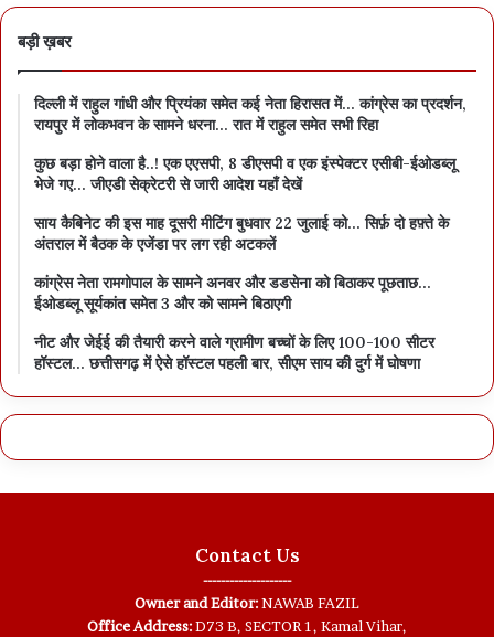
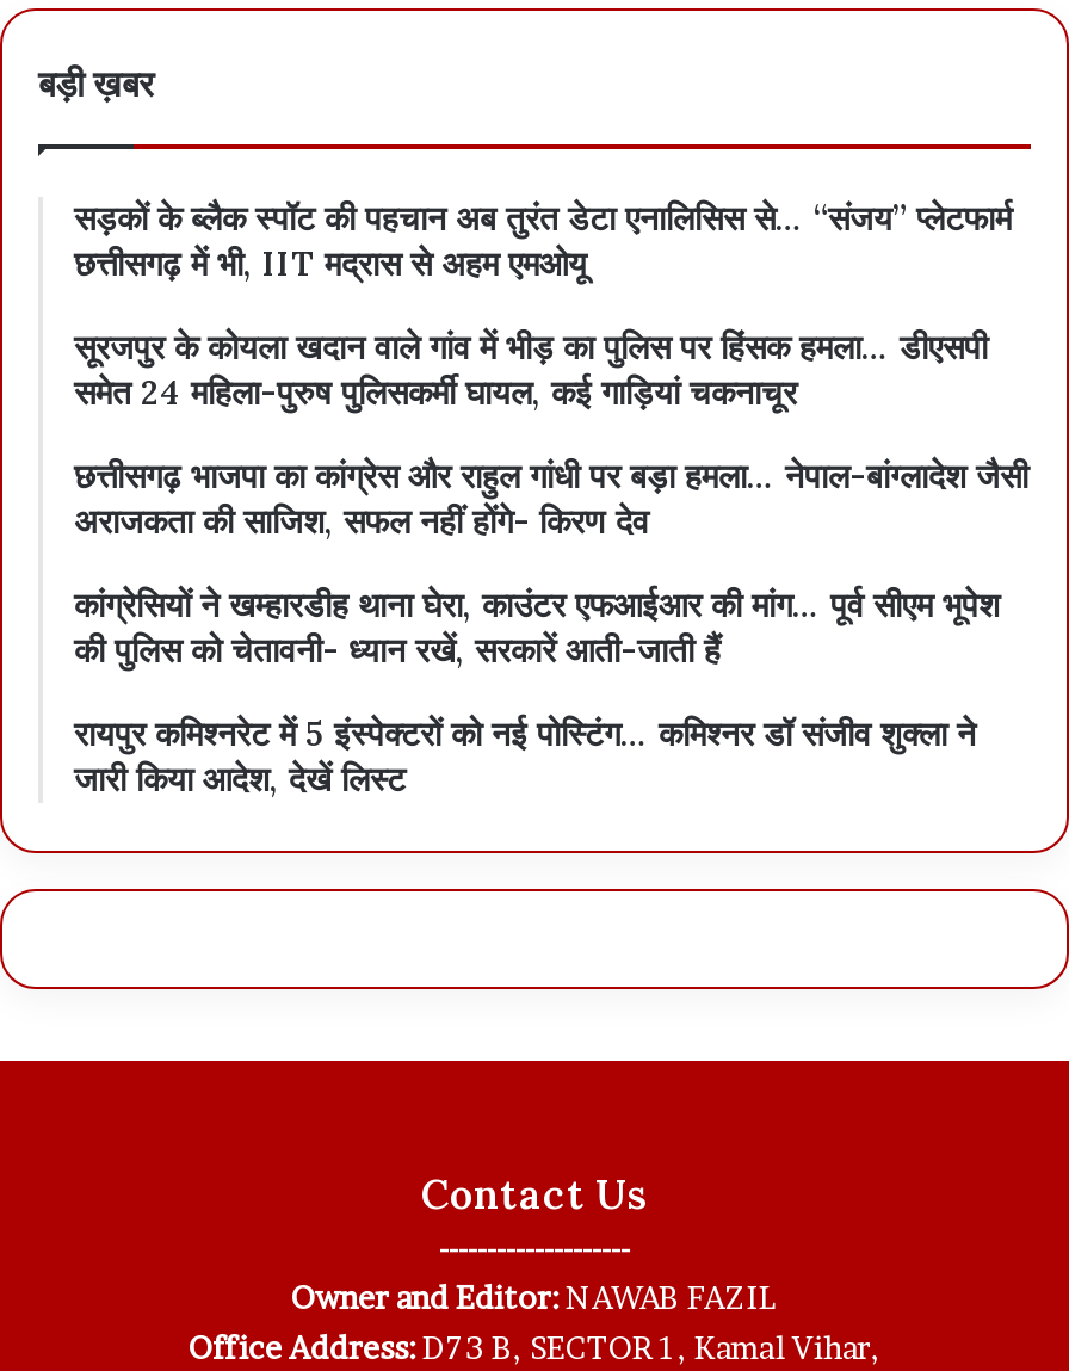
[34,93,466,134] दिल्ली में राहुल गांधी और प्रियंका समेत कई नेता हिरासत में… कांग्रेस का प्रदर्शन, | रायपुर में लोकभवन के सामने धरना… रात में राहुल समेत सभी रिहा -> [74,196,1012,284] सड़कों के ब्लैक स्पॉट की पहचान अब तुरंत डेटा एनालिसिस से… “संजय” प्लेटफार्म | छत्तीसगढ़ में भी, IIT मद्रास से अहम एमओयू
[34,153,455,194] कुछ बड़ा होने वाला है..! एक एएसपी, 8 डीएसपी व एक इंस्पेक्टर एसीबी-ईओडब्लू | भेजे गए… जीएडी सेक्रेटरी से जारी आदेश यहाँ देखें -> [74,325,988,413] सूरजपुर के कोयला खदान वाले गांव में भीड़ का पुलिस पर हिंसक हमला… डीएसपी | समेत 24 महिला-पुरुष पुलिसकर्मी घायल, कई गाड़ियां चकनाचूर
[34,213,449,253] साय कैबिनेट की इस माह दूसरी मीटिंग बुधवार 22 जुलाई को… सिर्फ़ दो हफ़्ते के | अंतराल में बैठक के एजेंडा पर लग रही अटकलें -> [74,453,1028,542] छत्तीसगढ़ भाजपा का कांग्रेस और राहुल गांधी पर बड़ा हमला… नेपाल-बांग्लादेश जैसी | अराजकता की साजिश, सफल नहीं होंगे- किरण देव
[34,272,431,313] कांग्रेस नेता रामगोपाल के सामने अनवर और डडसेना को बिठाकर पूछताछ… | ईओडब्लू सूर्यकांत समेत 3 और को सामने बिठाएगी -> [74,582,1000,671] कांग्रेसियों ने खम्हारडीह थाना घेरा, काउंटर एफआईआर की मांग… पूर्व सीएम भूपेश | की पुलिस को चेतावनी- ध्यान रखें, सरकारें आती-जाती हैं
[34,332,434,373] नीट और जेईई की तैयारी करने वाले ग्रामीण बच्चों के लिए 100-100 सीटर | हॉस्टल… छत्तीसगढ़ में ऐसे हॉस्टल पहली बार, सीएम साय की दुर्ग में घोषणा -> [74,711,976,799] रायपुर कमिश्नरेट में 5 इंस्पेक्टरों को नई पोस्टिंग… कमिश्नर डॉ संजीव शुक्ला ने | जारी किया आदेश, देखें लिस्ट

